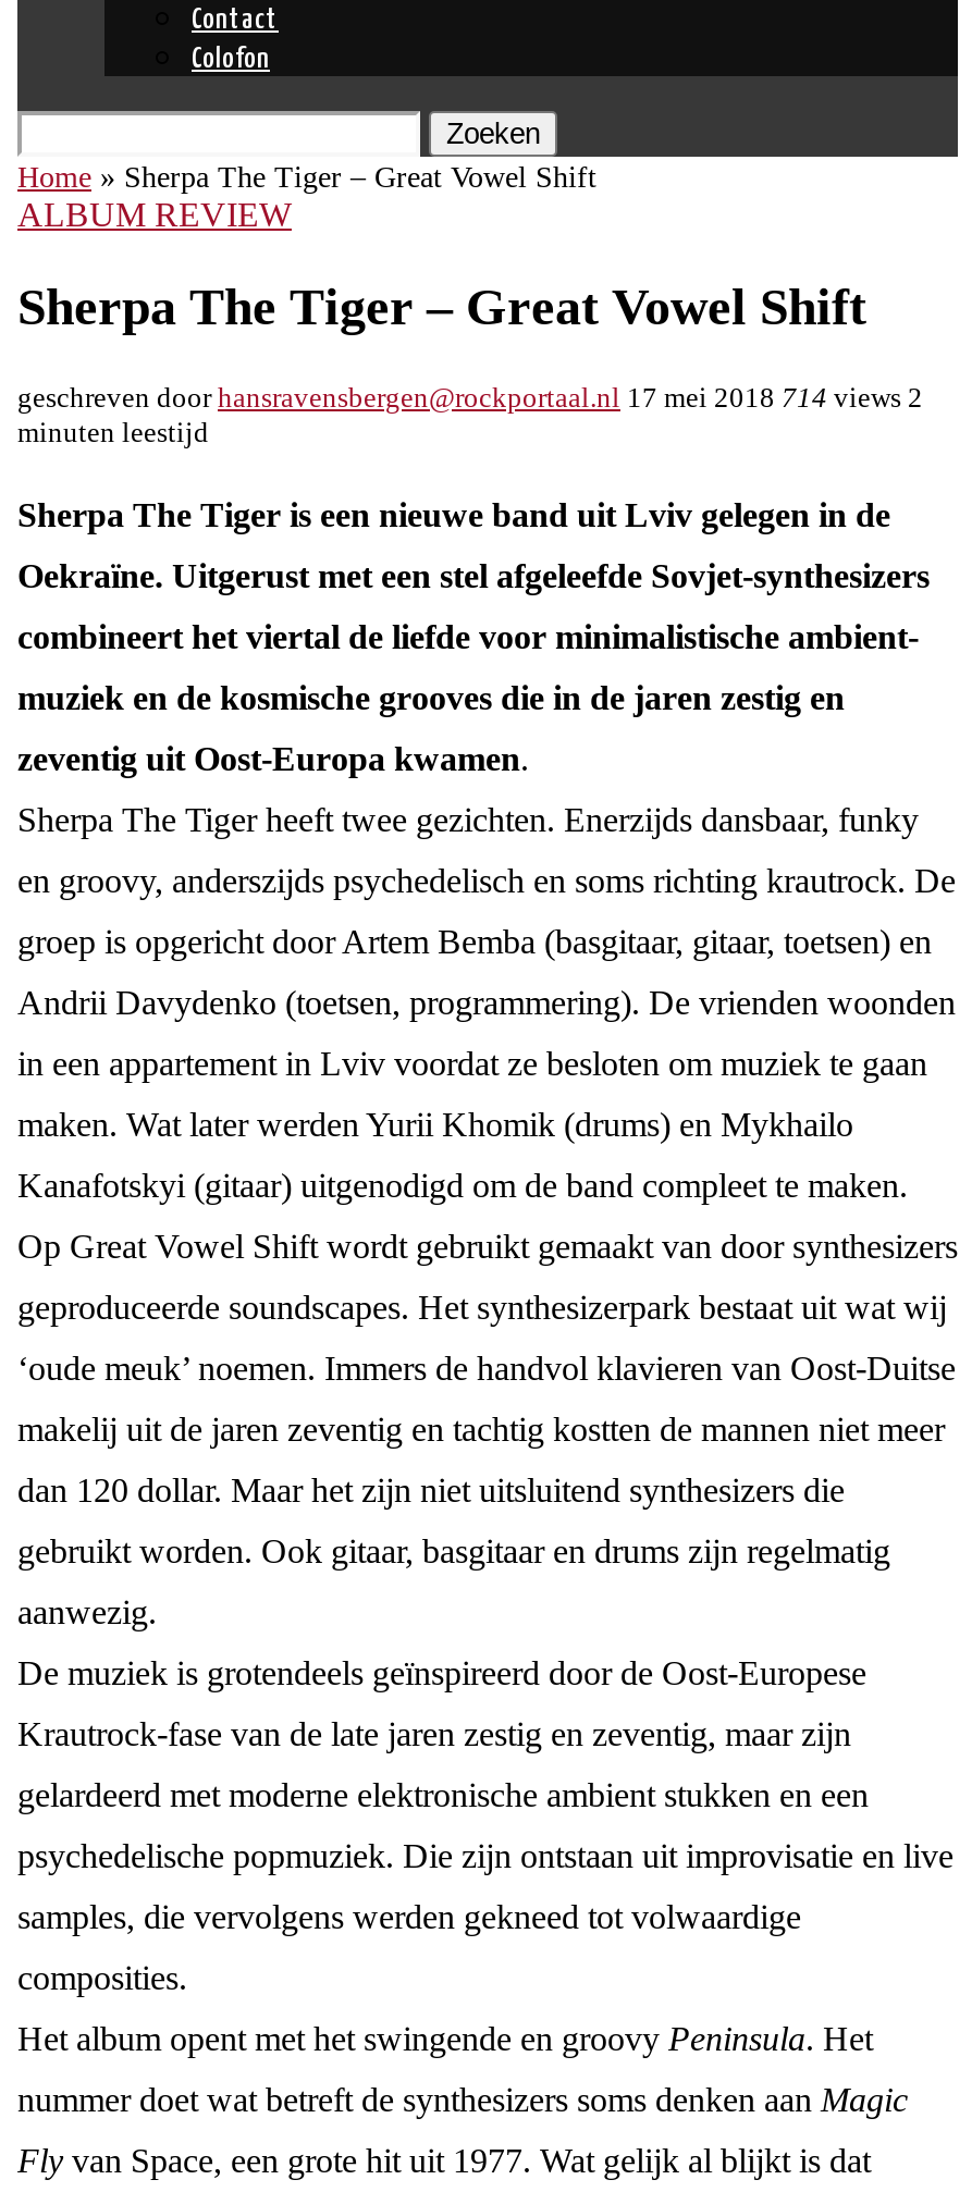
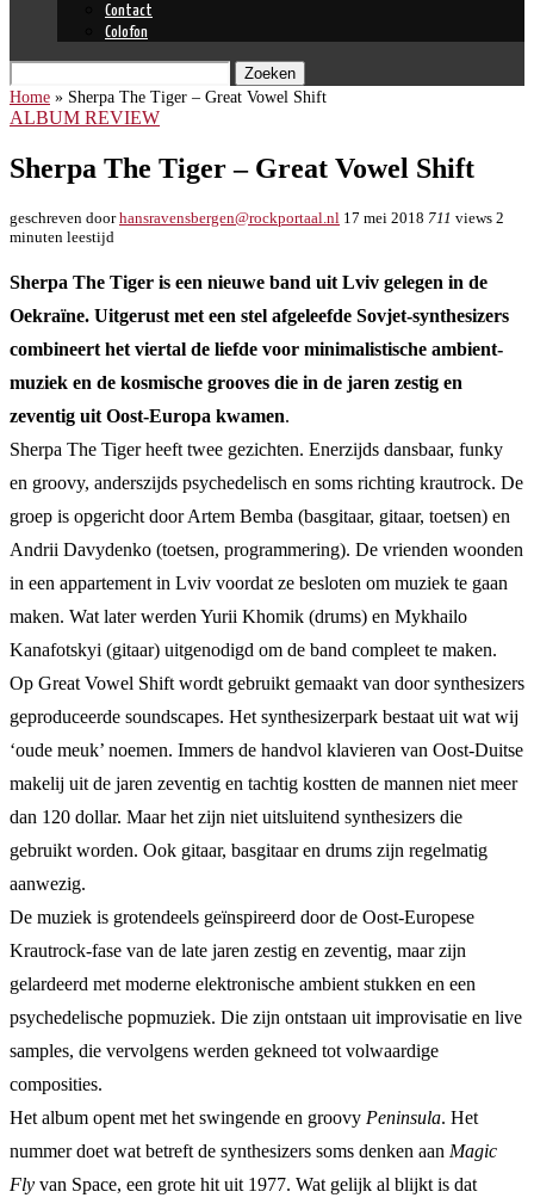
[17,380,923,413] geschreven doorhansravensbergen@rockportaal.nl 17 mei 2018 714 views 2 -> [10,209,504,226] geschreven doorhansravensbergen@rockportaal.nl 17 mei 2018 711 views 2

